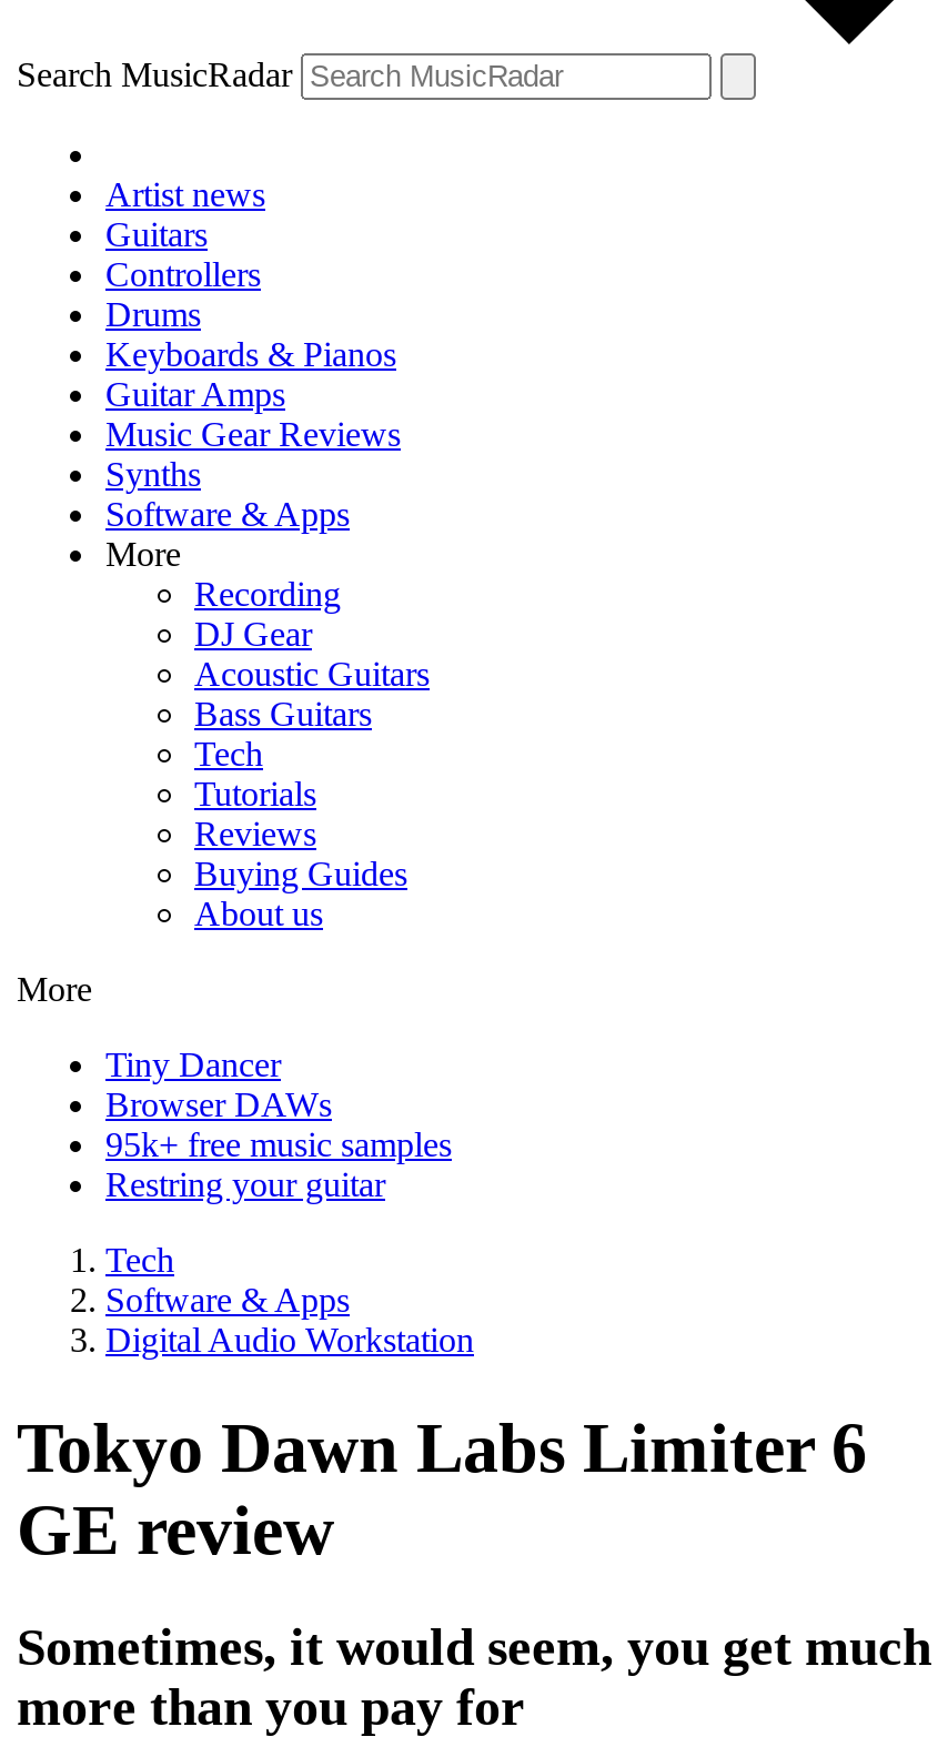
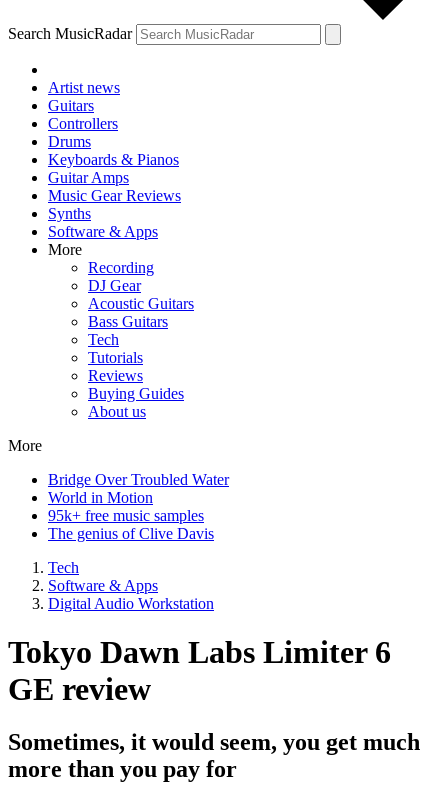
[105,1044,332,1122] Tiny Dancer | Browser DAWs -> [48,470,229,505] Bridge Over Troubled Water | World in Motion
[105,1164,385,1202] Restring your guitar -> [48,524,214,541] The genius of Clive Davis

